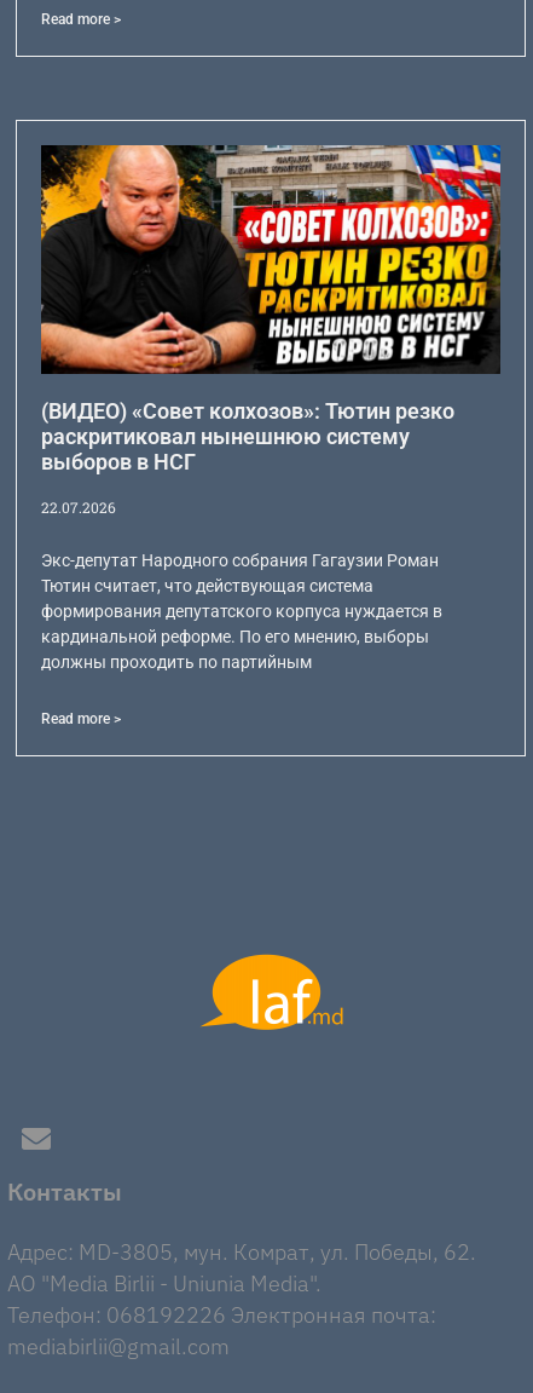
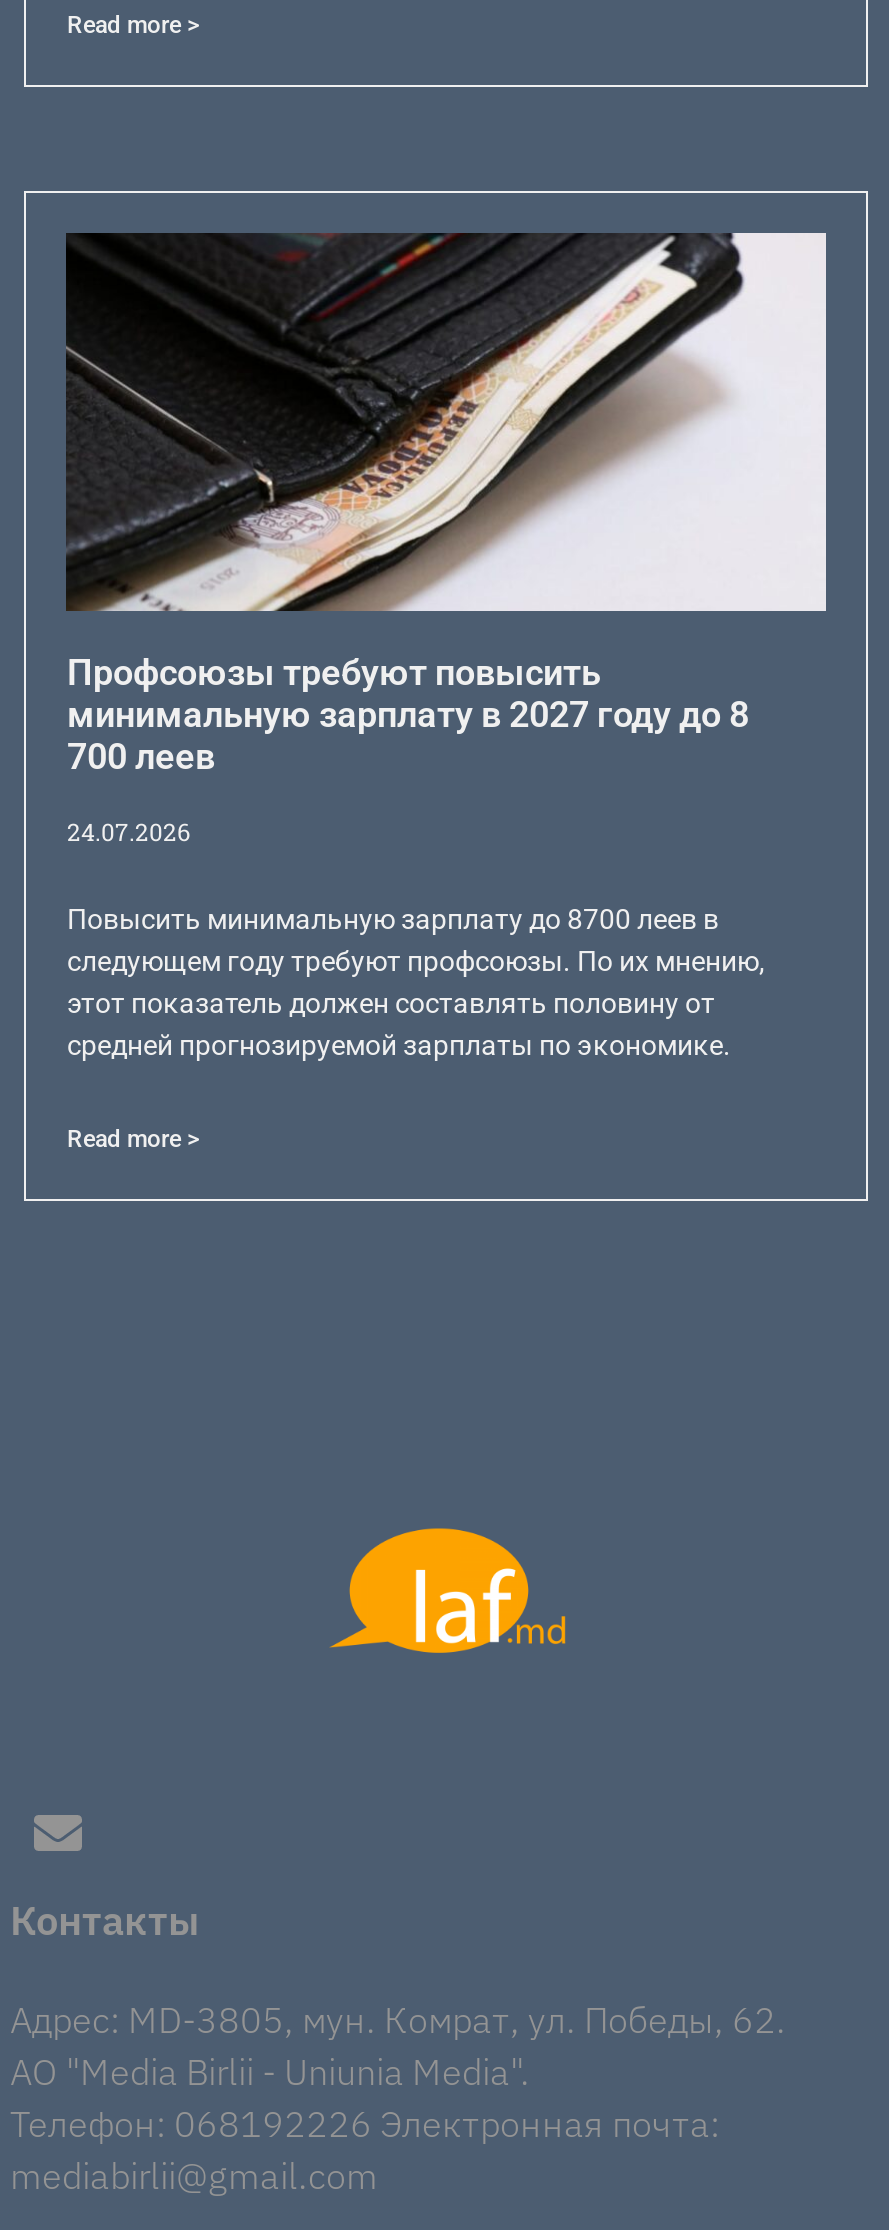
[40,144,502,475] [image] | (ВИДЕО) «Совет колхозов»: Тютин резко | раскритиковал нынешнюю систему | выборов в НСГ -> [66,231,828,777] [image] | Профсоюзы требуют повысить | минимальную зарплату в 2027 году до 8 | 700 леев
[42,498,117,517] 22.07.2026 -> [67,815,191,847] 24.07.2026
[42,551,443,672] Экс-депутат Народного собрания Гагаузии Роман | Тютин считает, что действующая система | формирования депутатского корпуса нуждается в | кардинальной реформе. По его мнению, выборы | должны проходить по партийным -> [67,903,765,1061] Повысить минимальную зарплату до 8700 леев в | следующем году требуют профсоюзы. По их мнению, | этот показатель должен составлять половину от | средней прогнозируемой зарплаты по экономике.

